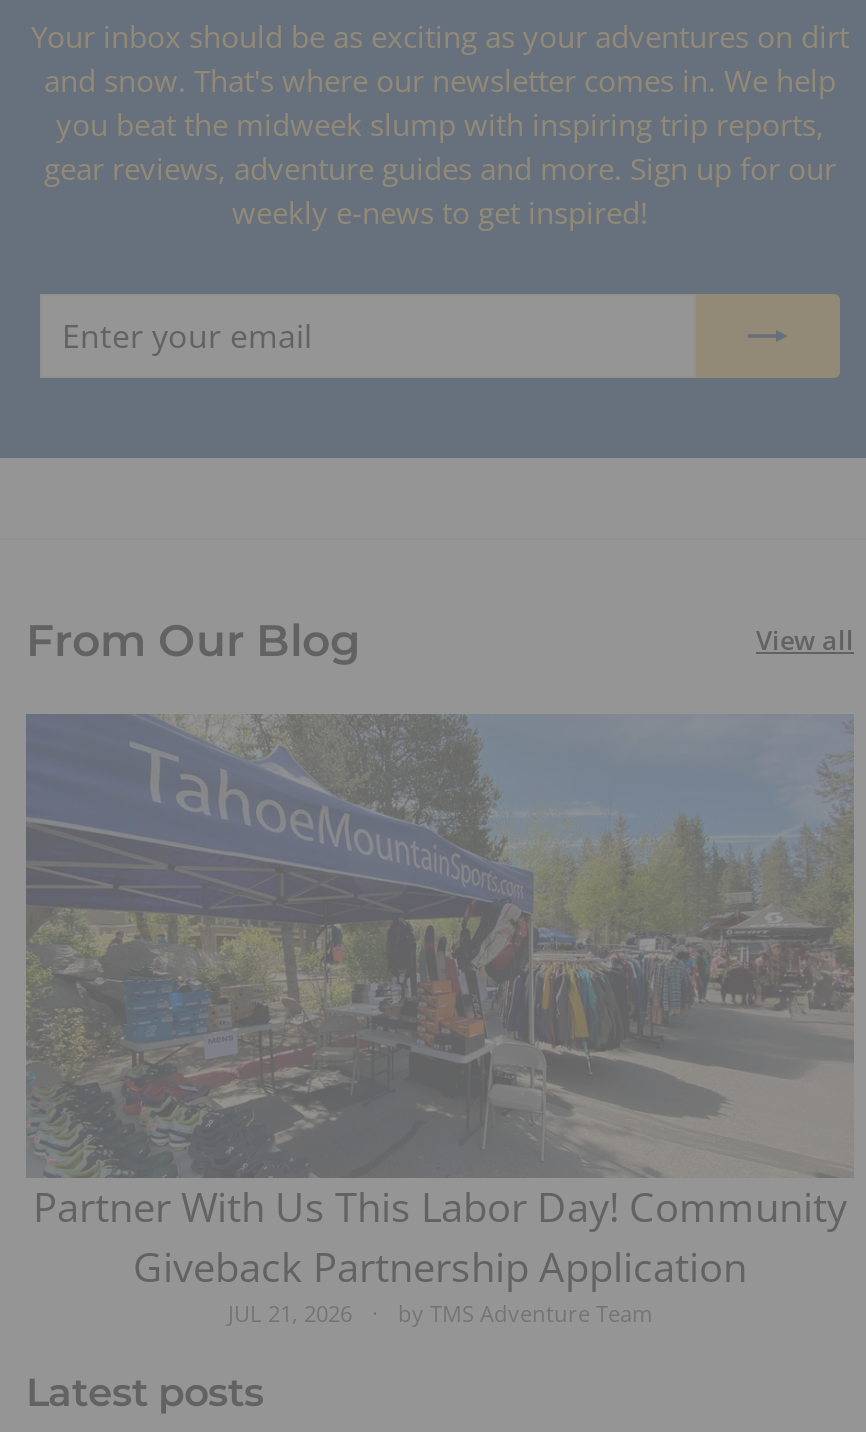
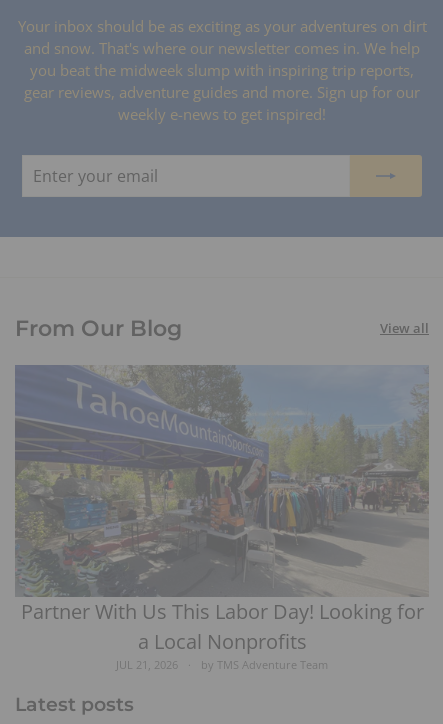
[33,1181,847,1295] Partner With Us This Labor Day! Community | Giveback Partnership Application -> [20,598,423,655] Partner With Us This Labor Day! Looking for | a Local Nonprofits

